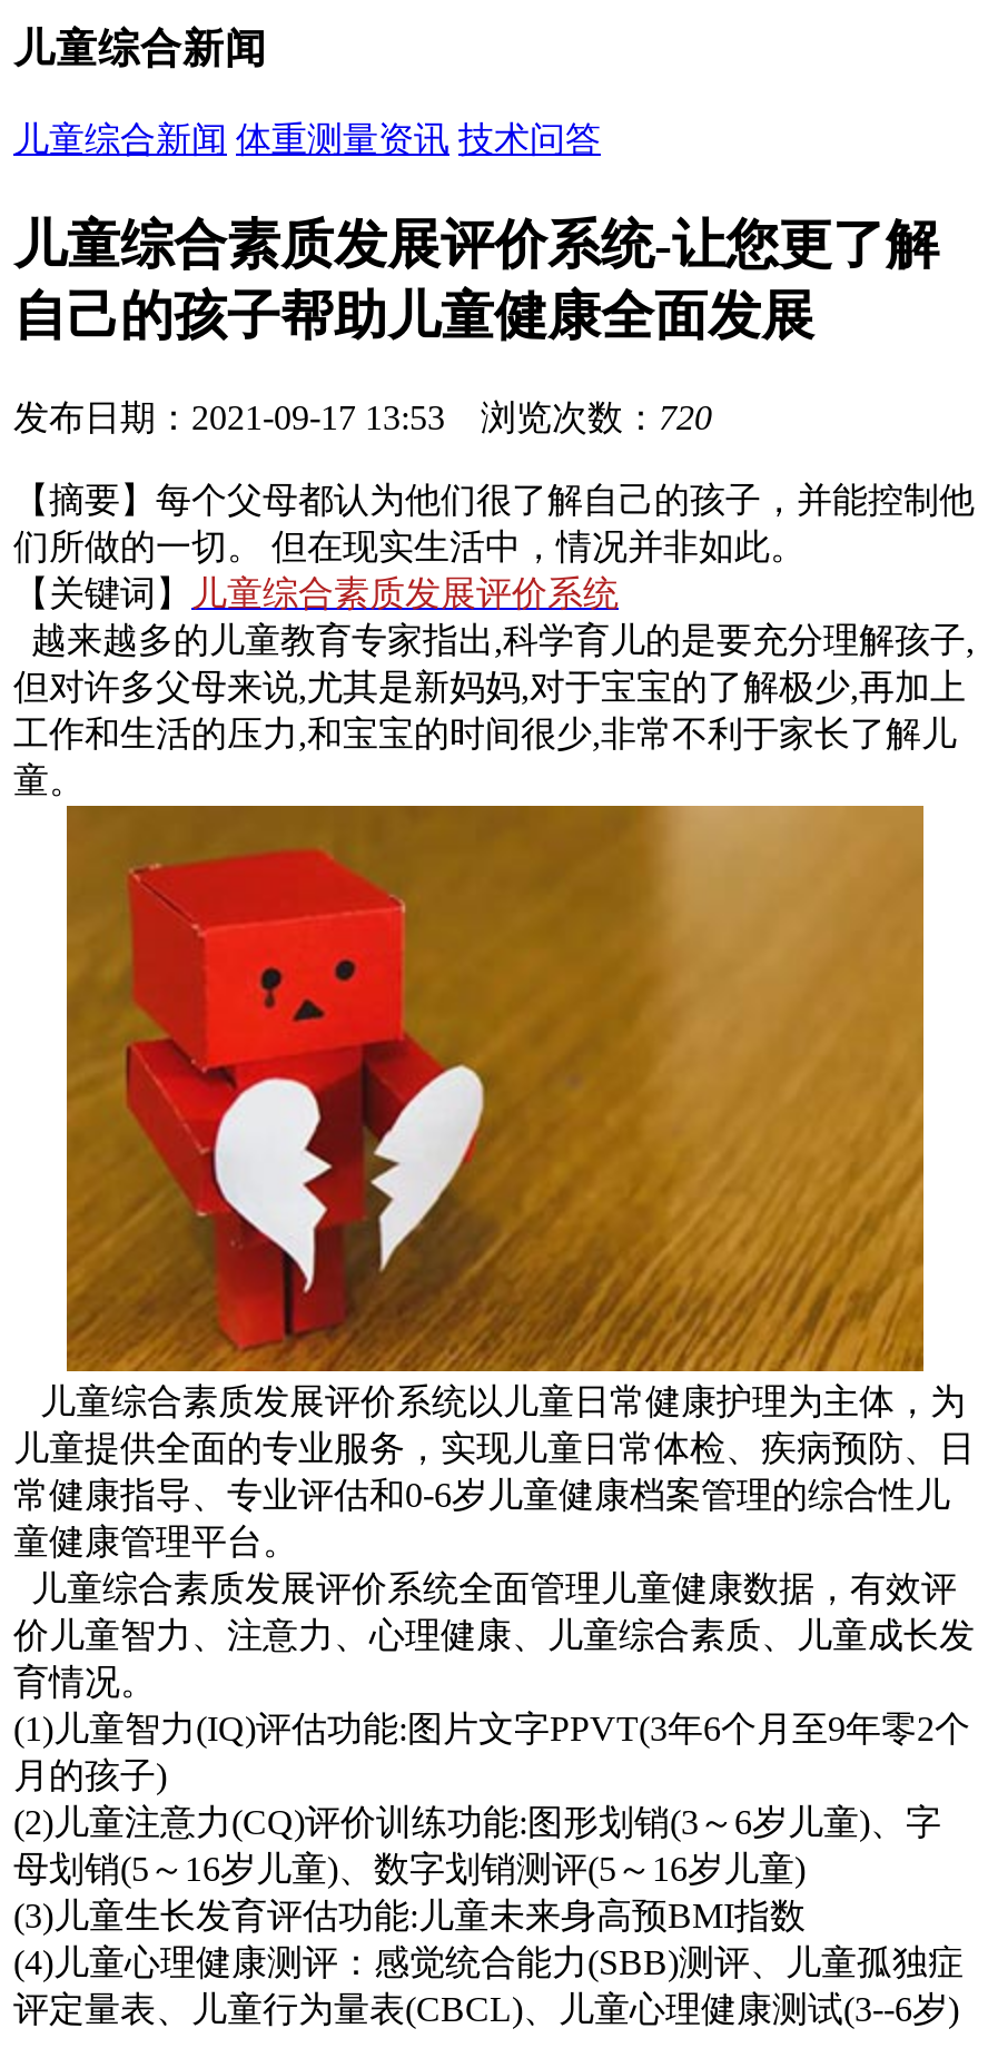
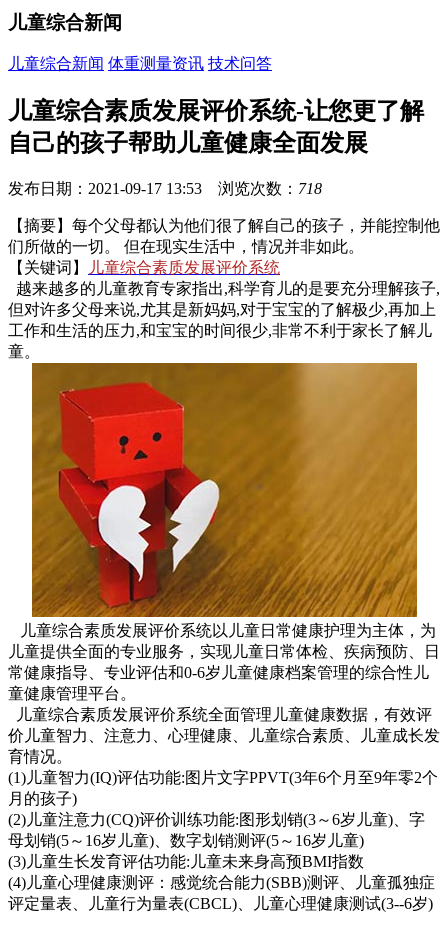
[13,399,712,437] 发布日期：2021-09-17 13:53 浏览次数：720 -> [8,180,322,197] 发布日期：2021-09-17 13:53 浏览次数：718

